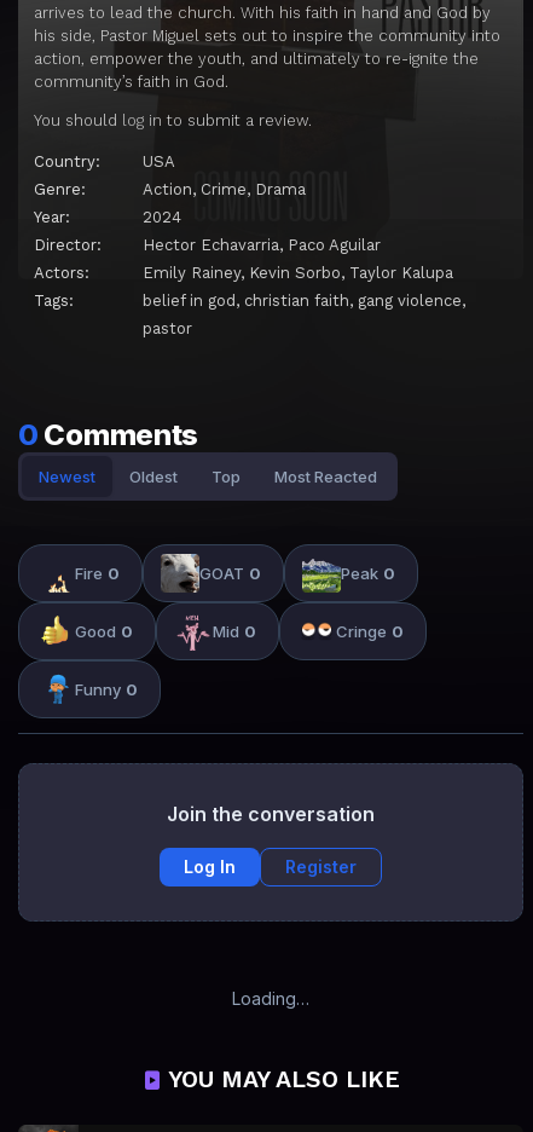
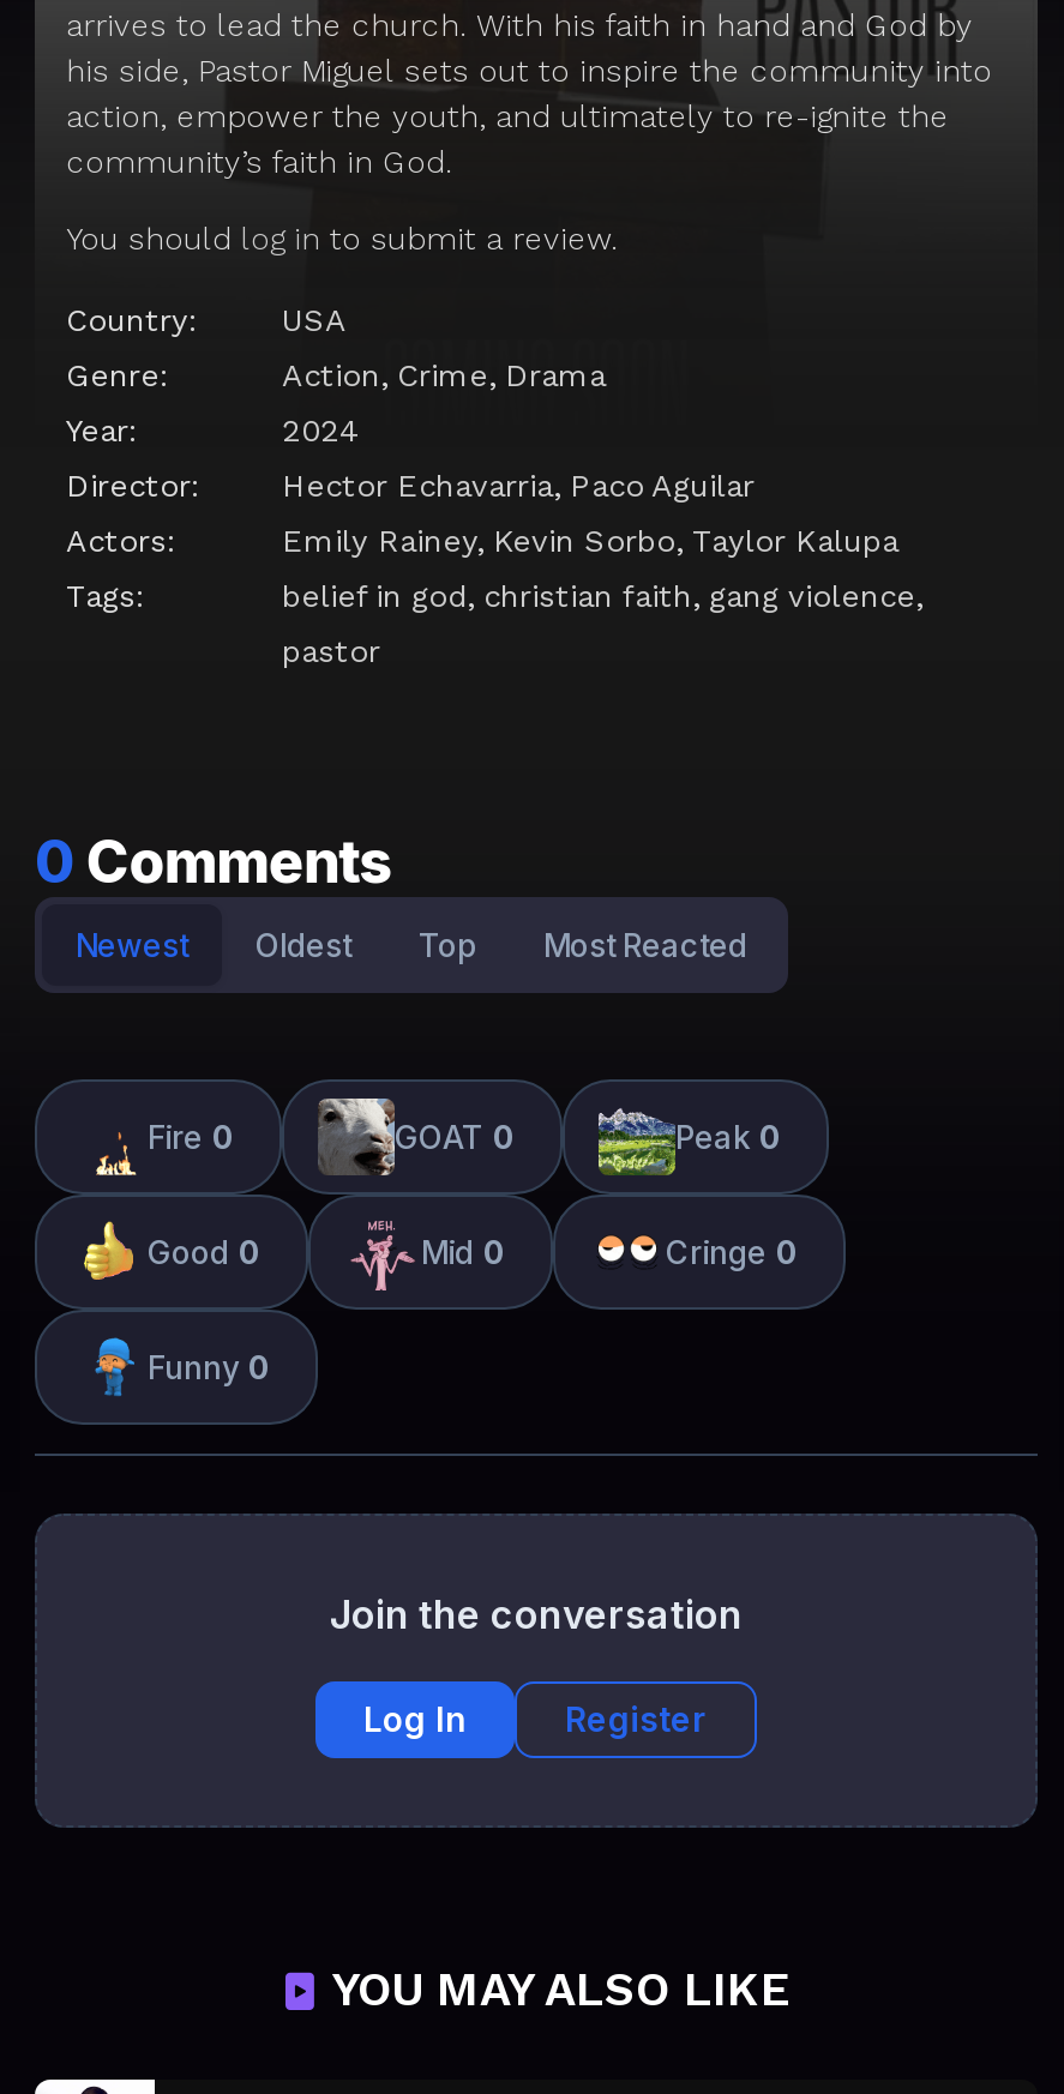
[232,988,309,1008] Loading… -> none

